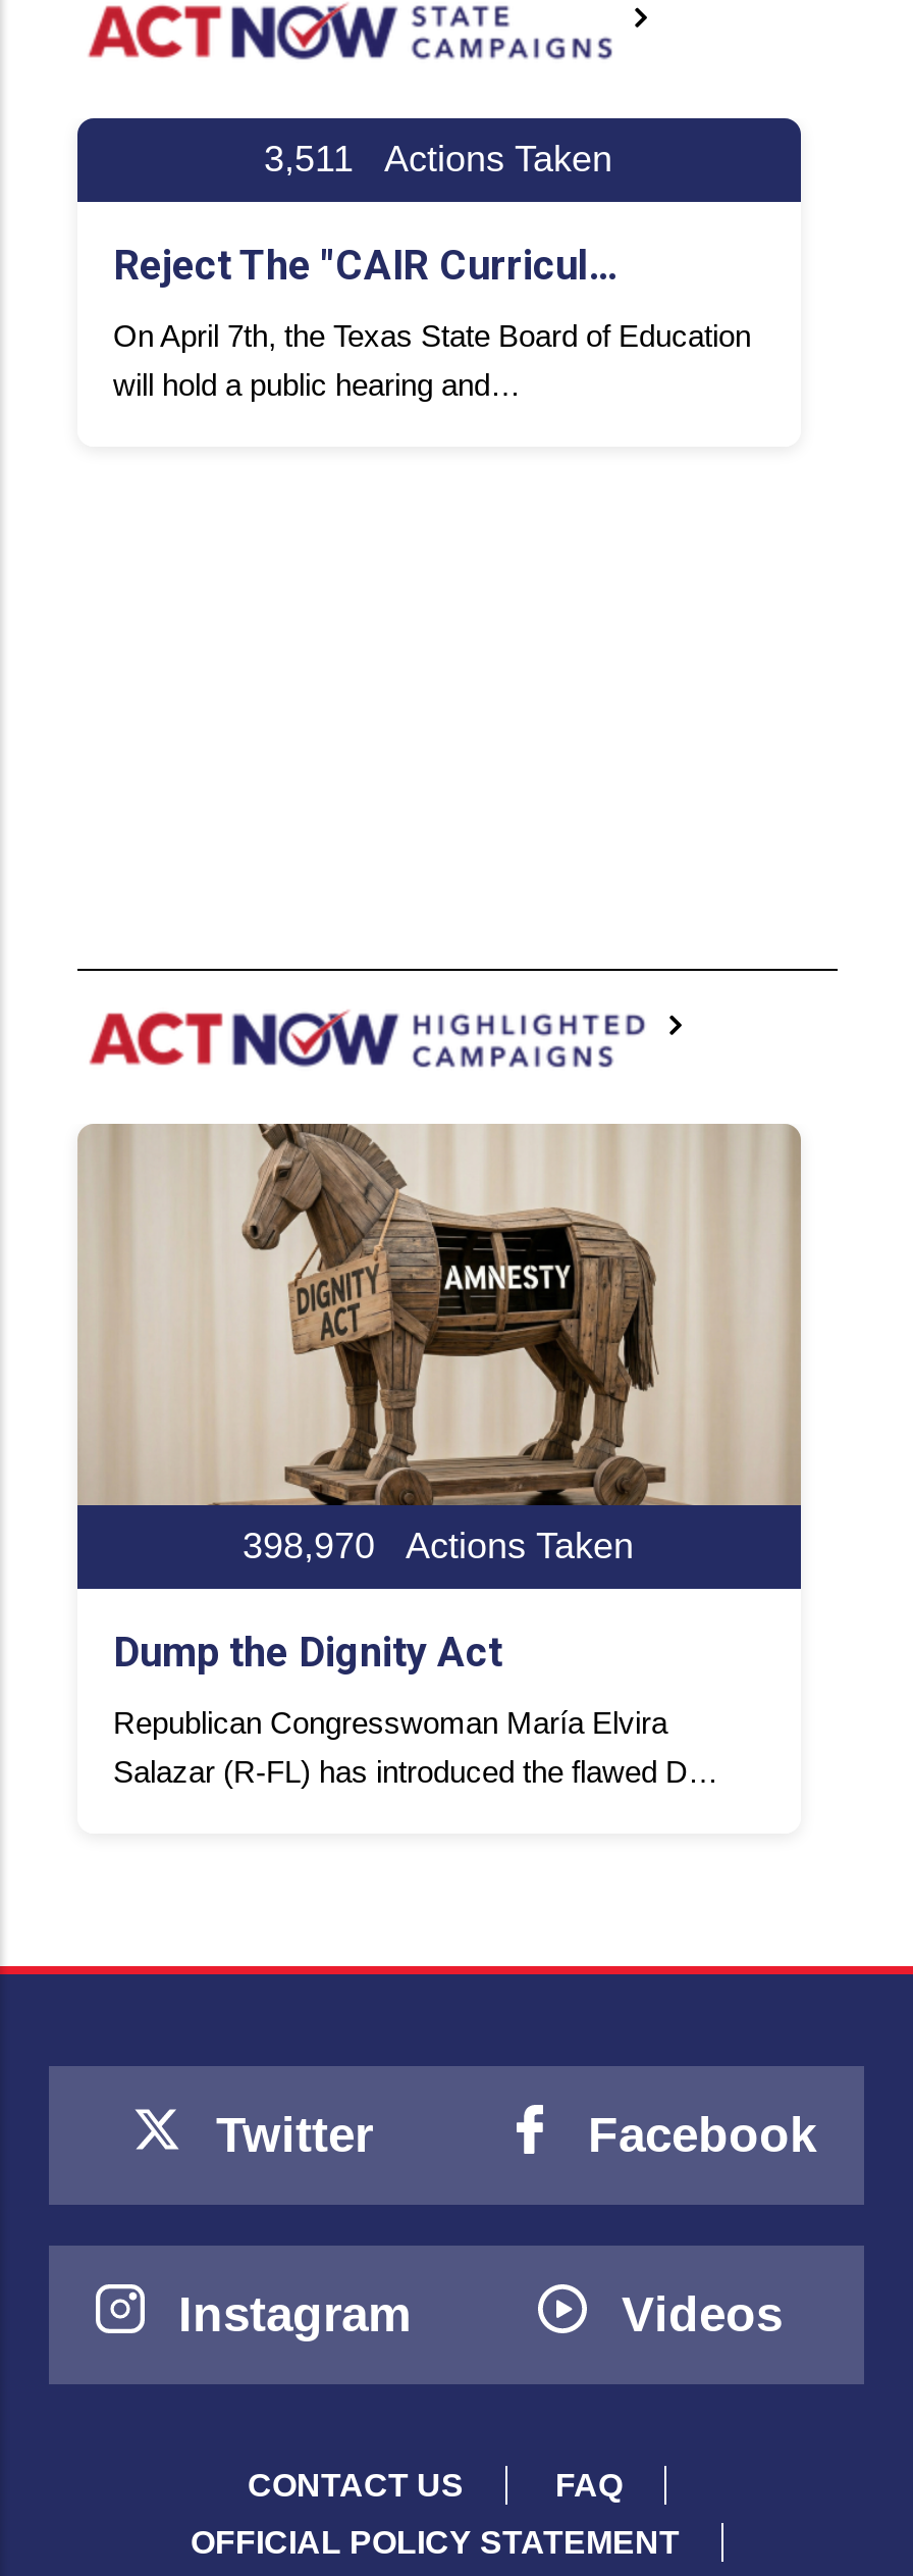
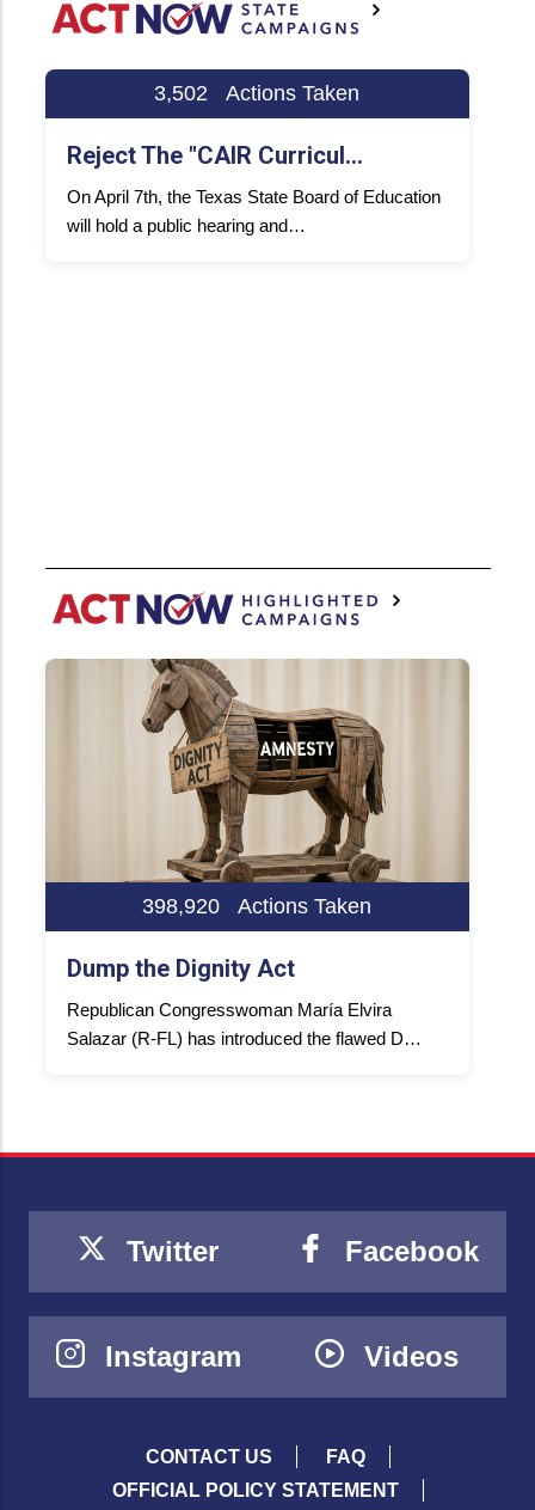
[264,138,612,179] 3,511 Actions Taken -> [154,81,359,105] 3,502 Actions Taken
[243,1525,634,1565] 398,970 Actions Taken -> [142,894,371,918] 398,920 Actions Taken

